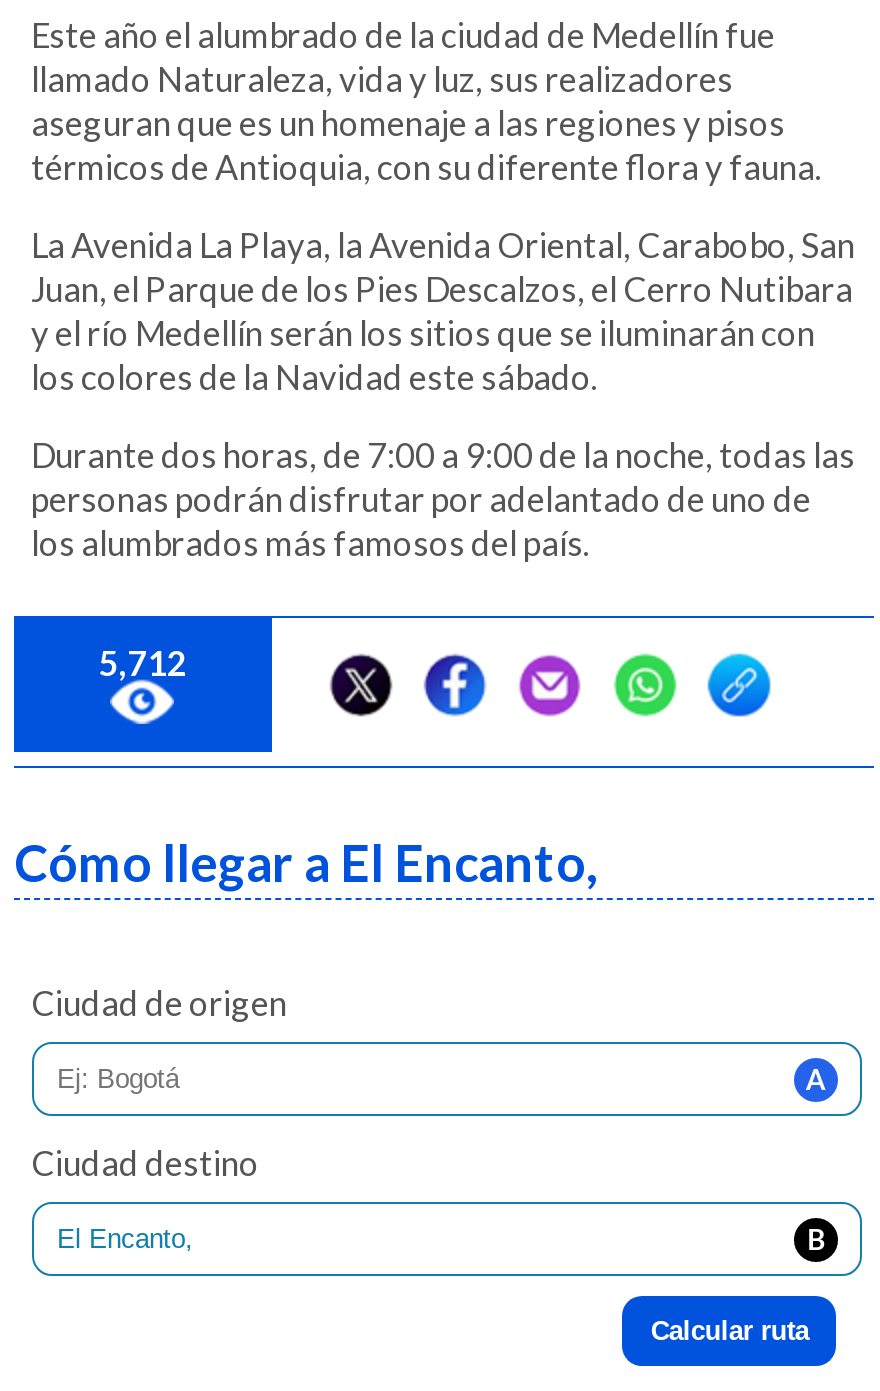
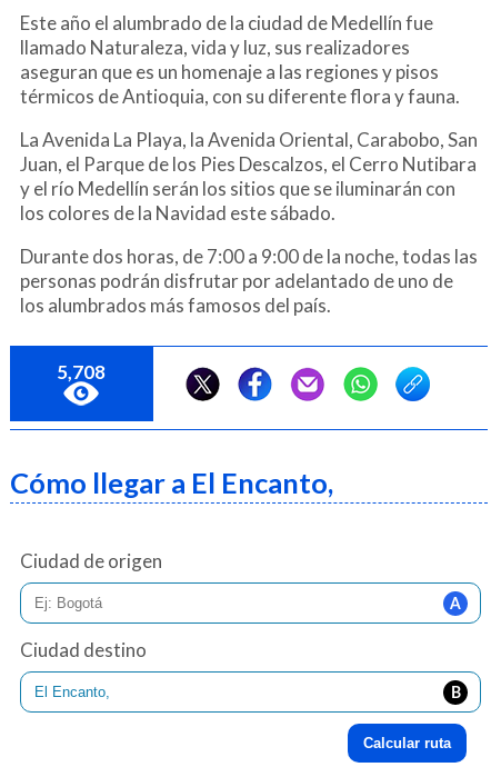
[99,641,187,683] 5,712 -> [57,360,106,383] 5,708

